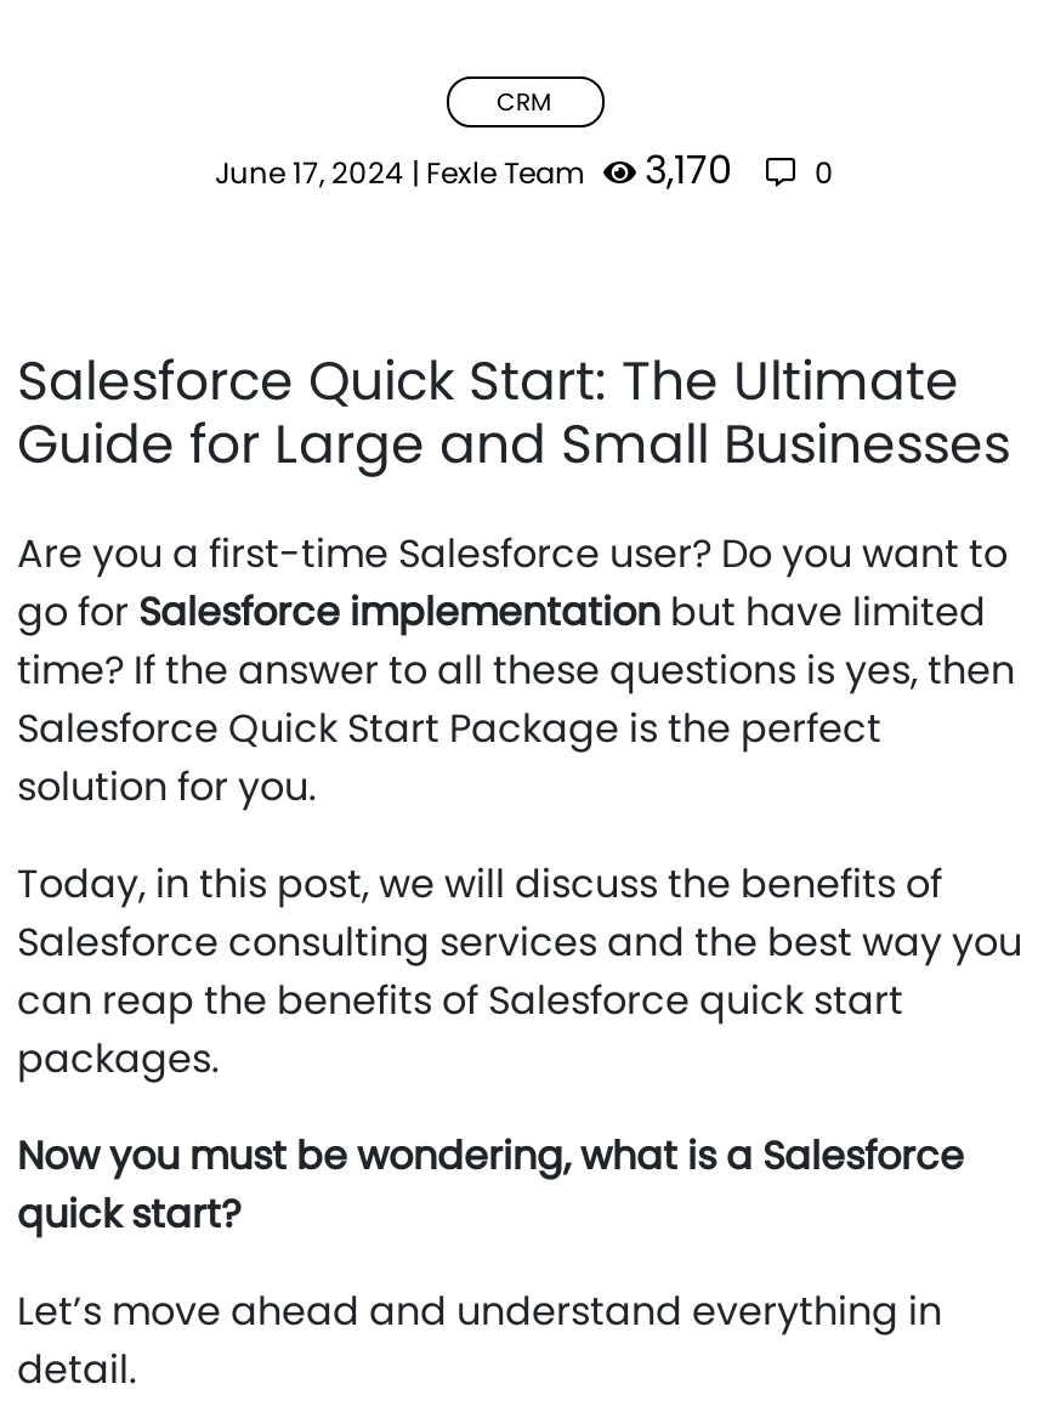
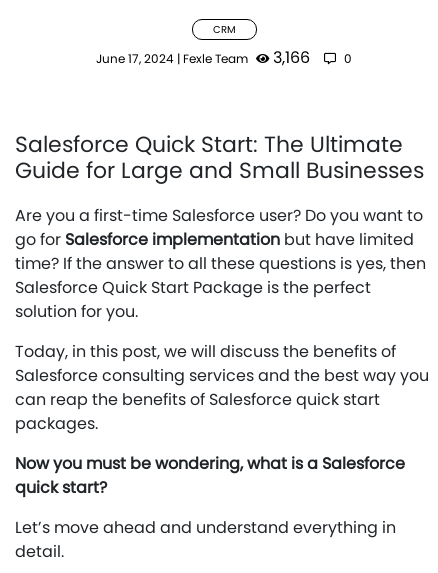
[645,141,732,197] 3,170 -> [273,45,310,68] 3,166

